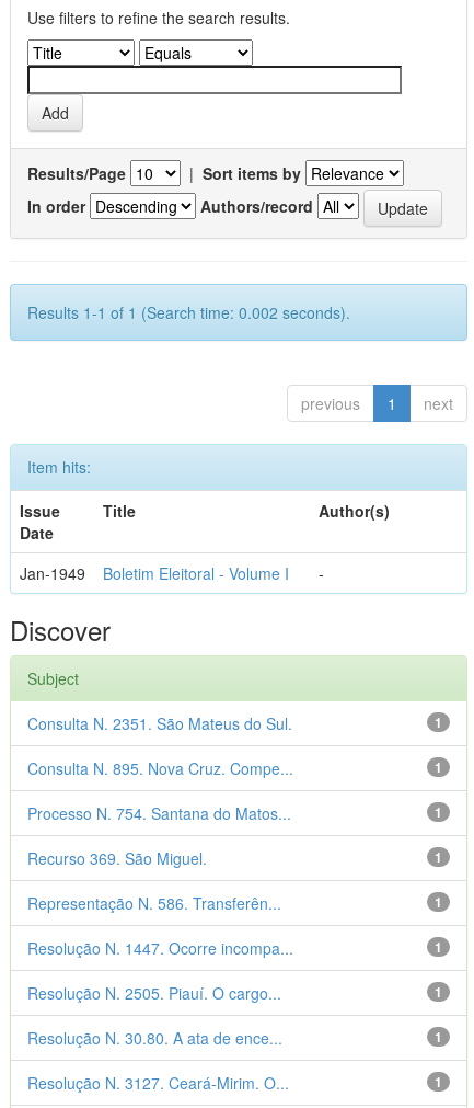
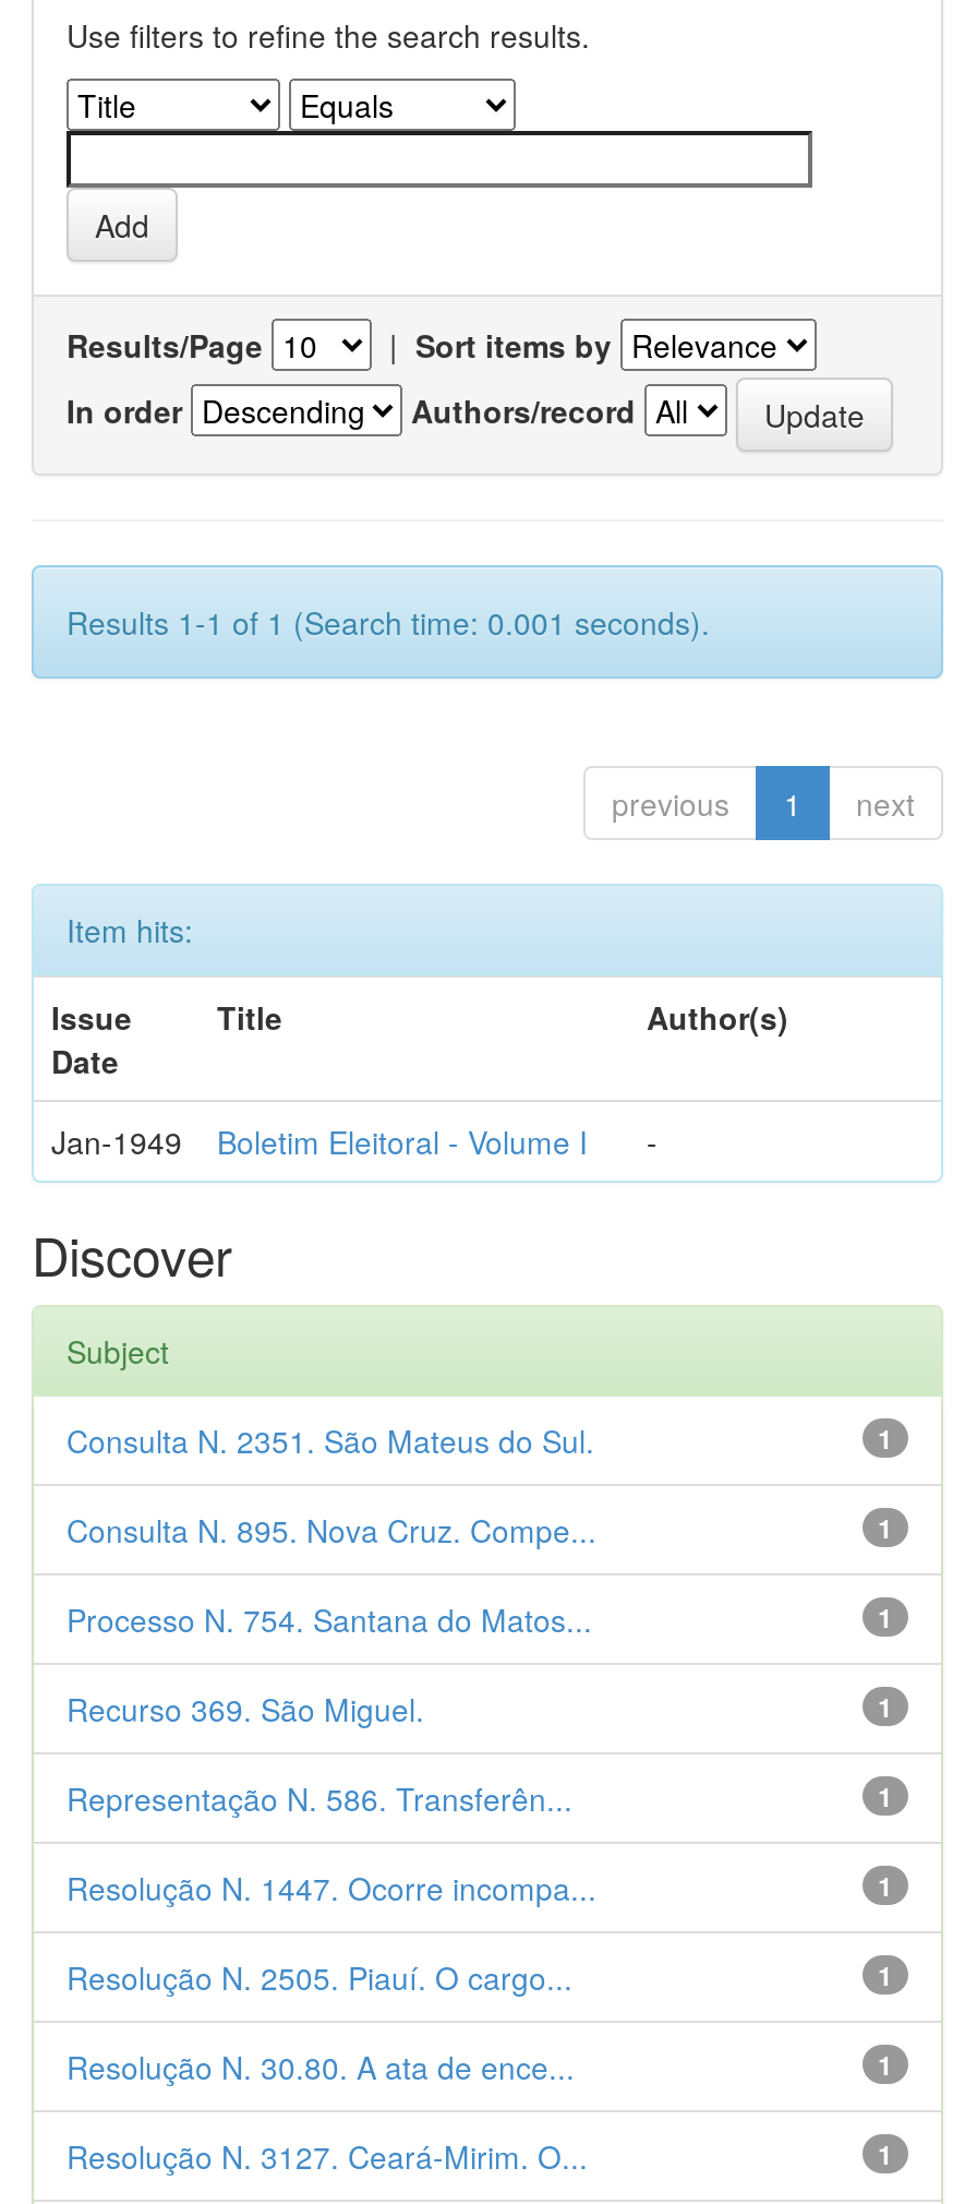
[27,301,350,323] Results 1-1 of 1 (Search time: 0.002 seconds). -> [67,600,710,644] Results 1-1 of 1 (Search time: 0.001 seconds).

